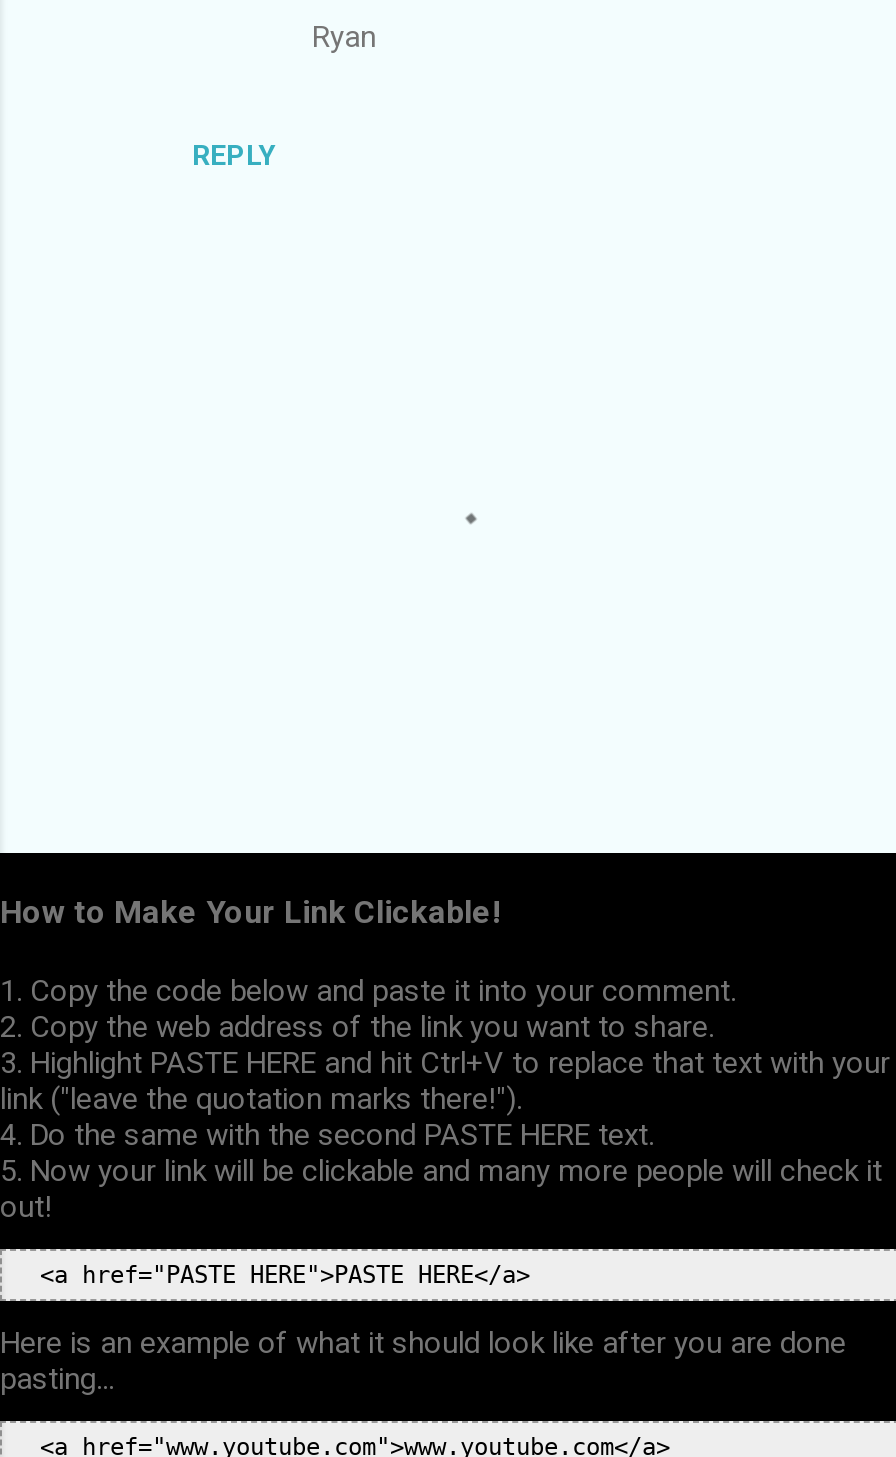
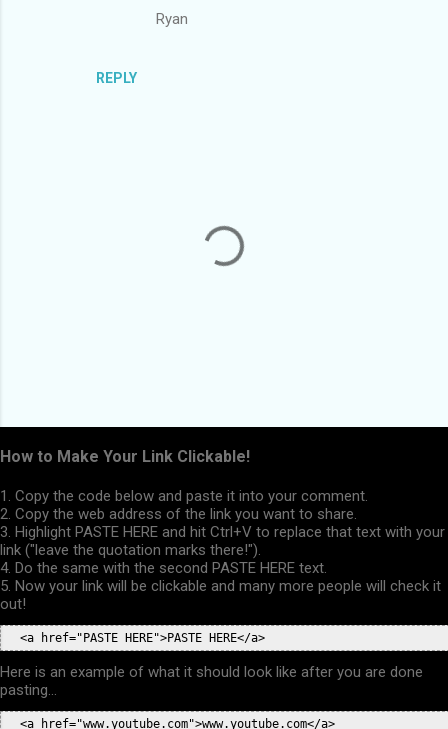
none -> [205,225,245,267] [image]

